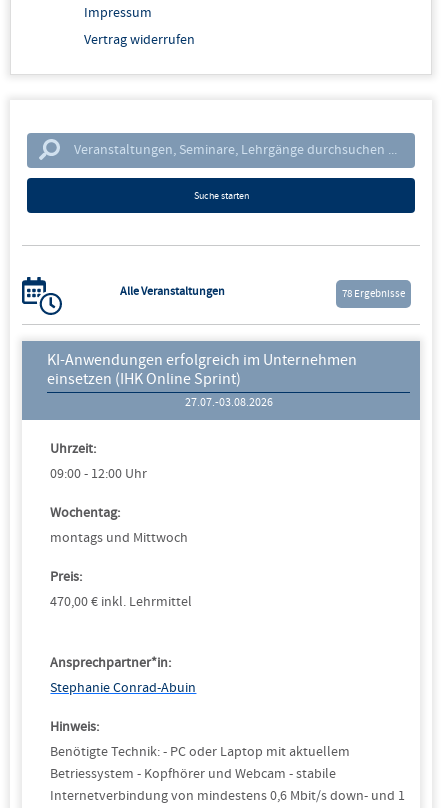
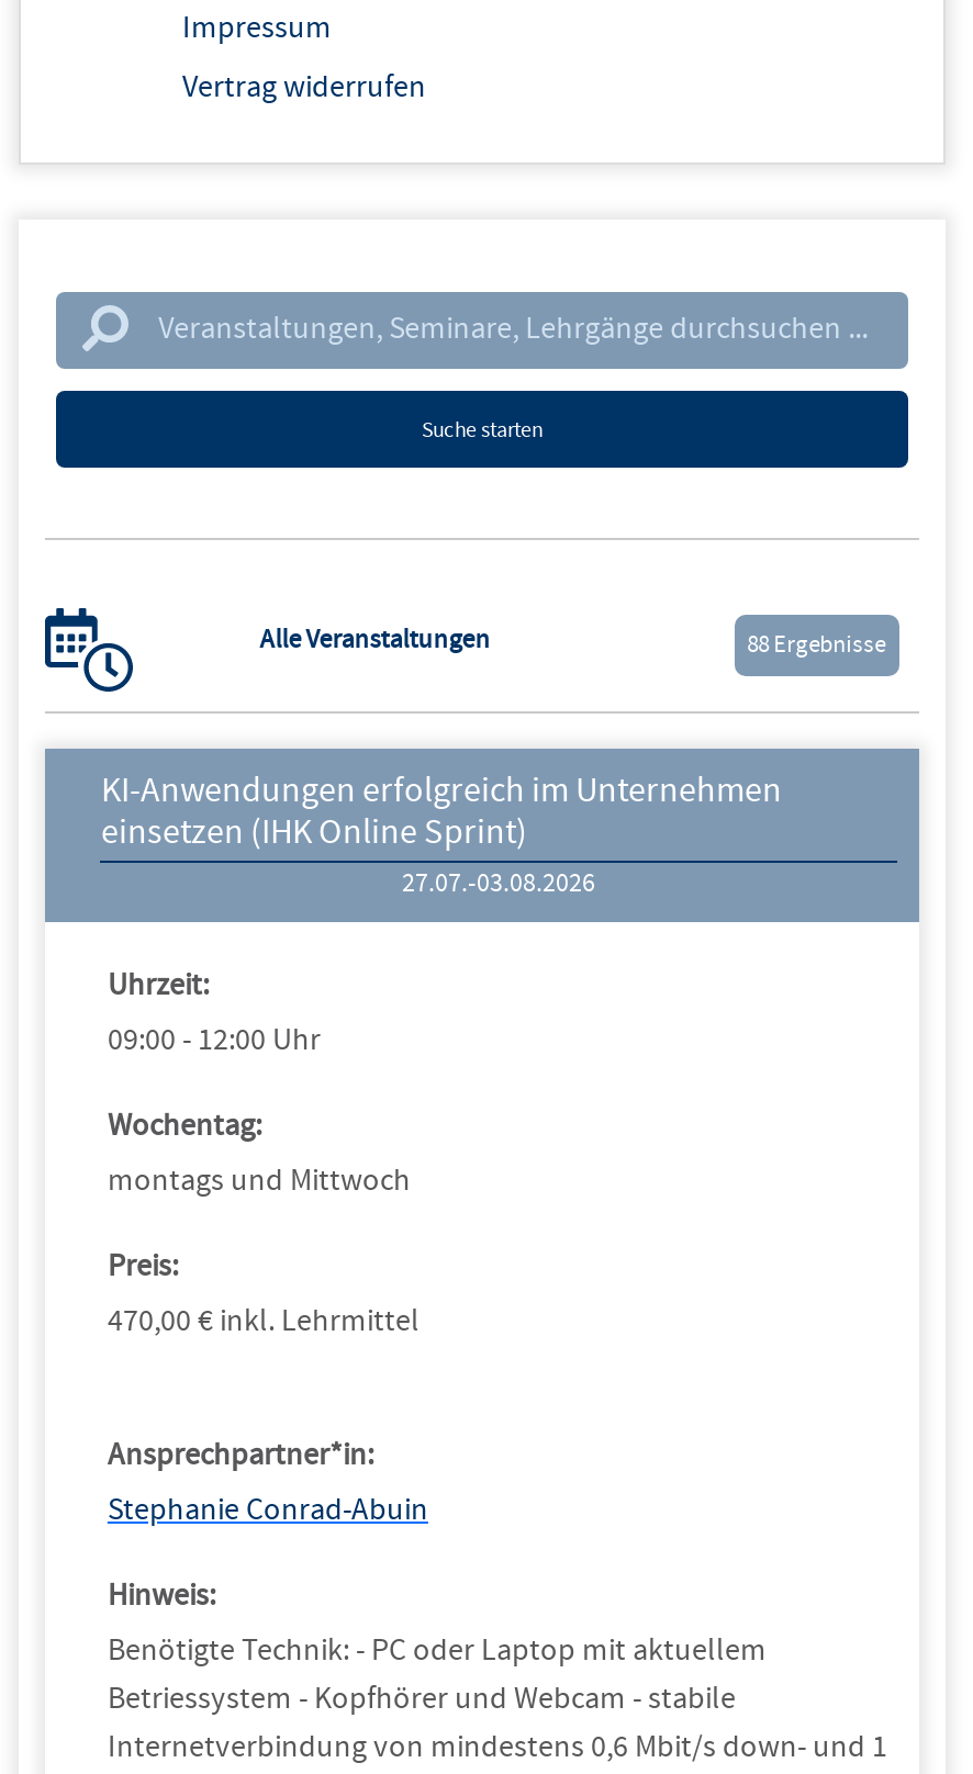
[342,287,405,301] 78 Ergebnisse -> [747,629,885,660] 88 Ergebnisse

